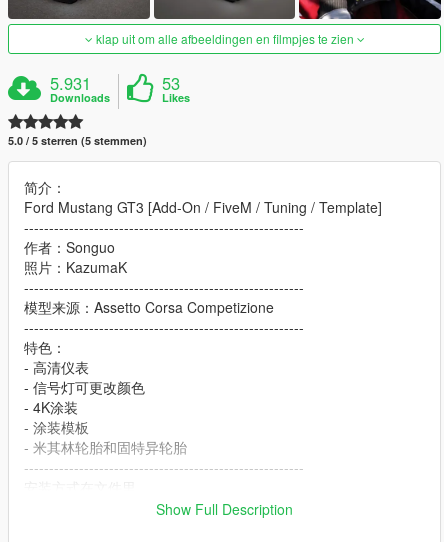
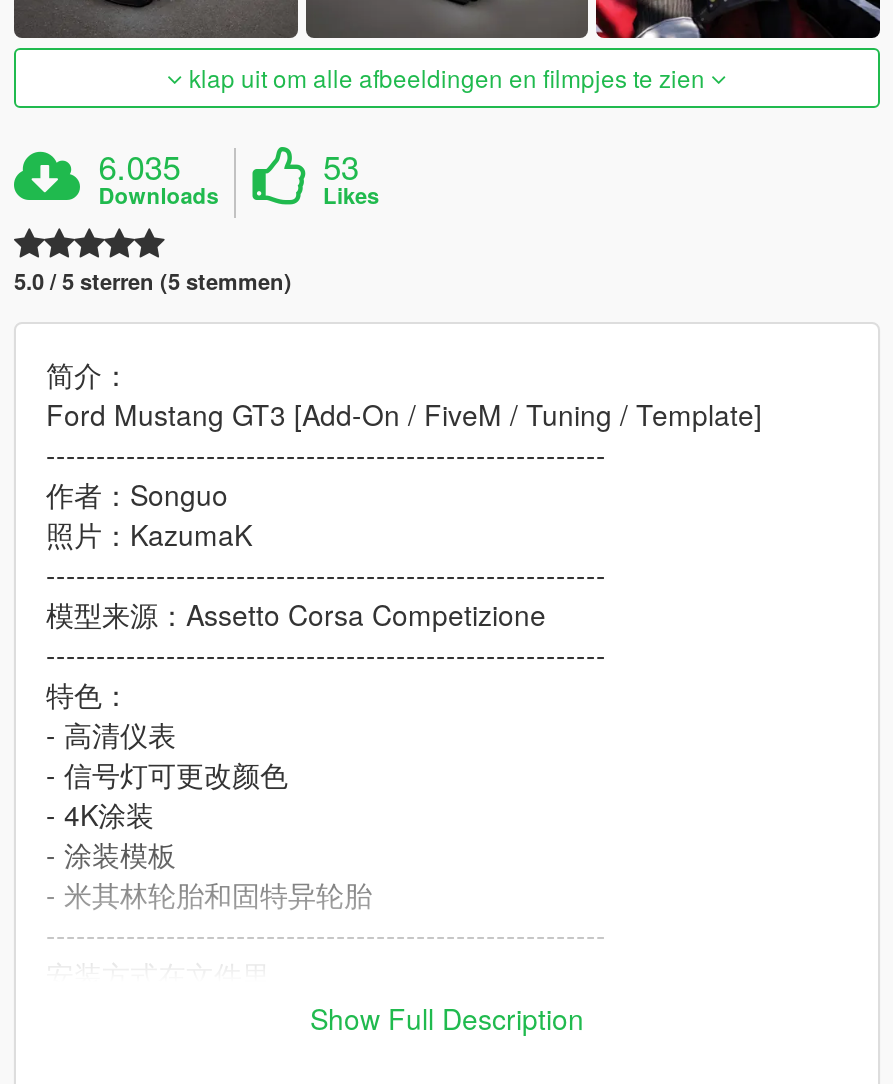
[50,71,91,95] 5.931 -> [98,142,180,190] 6.035

